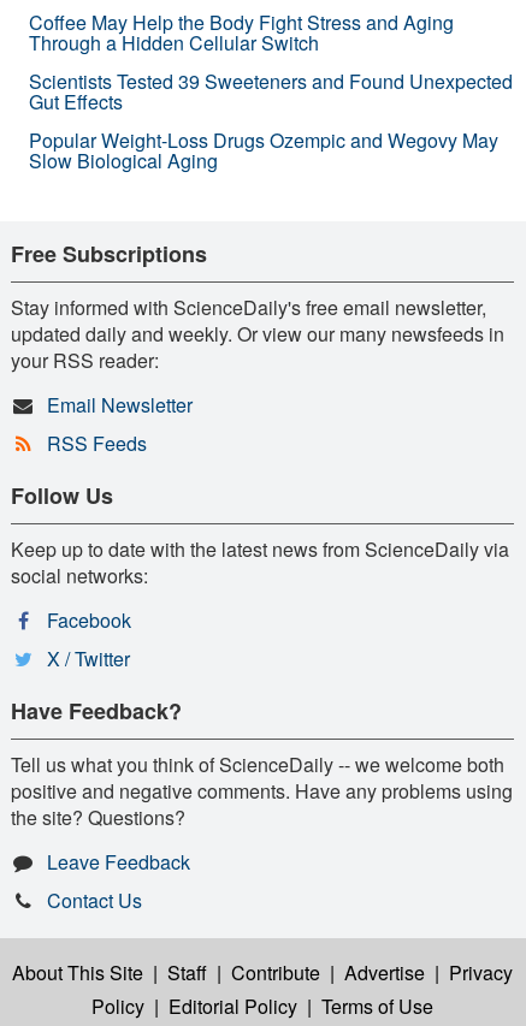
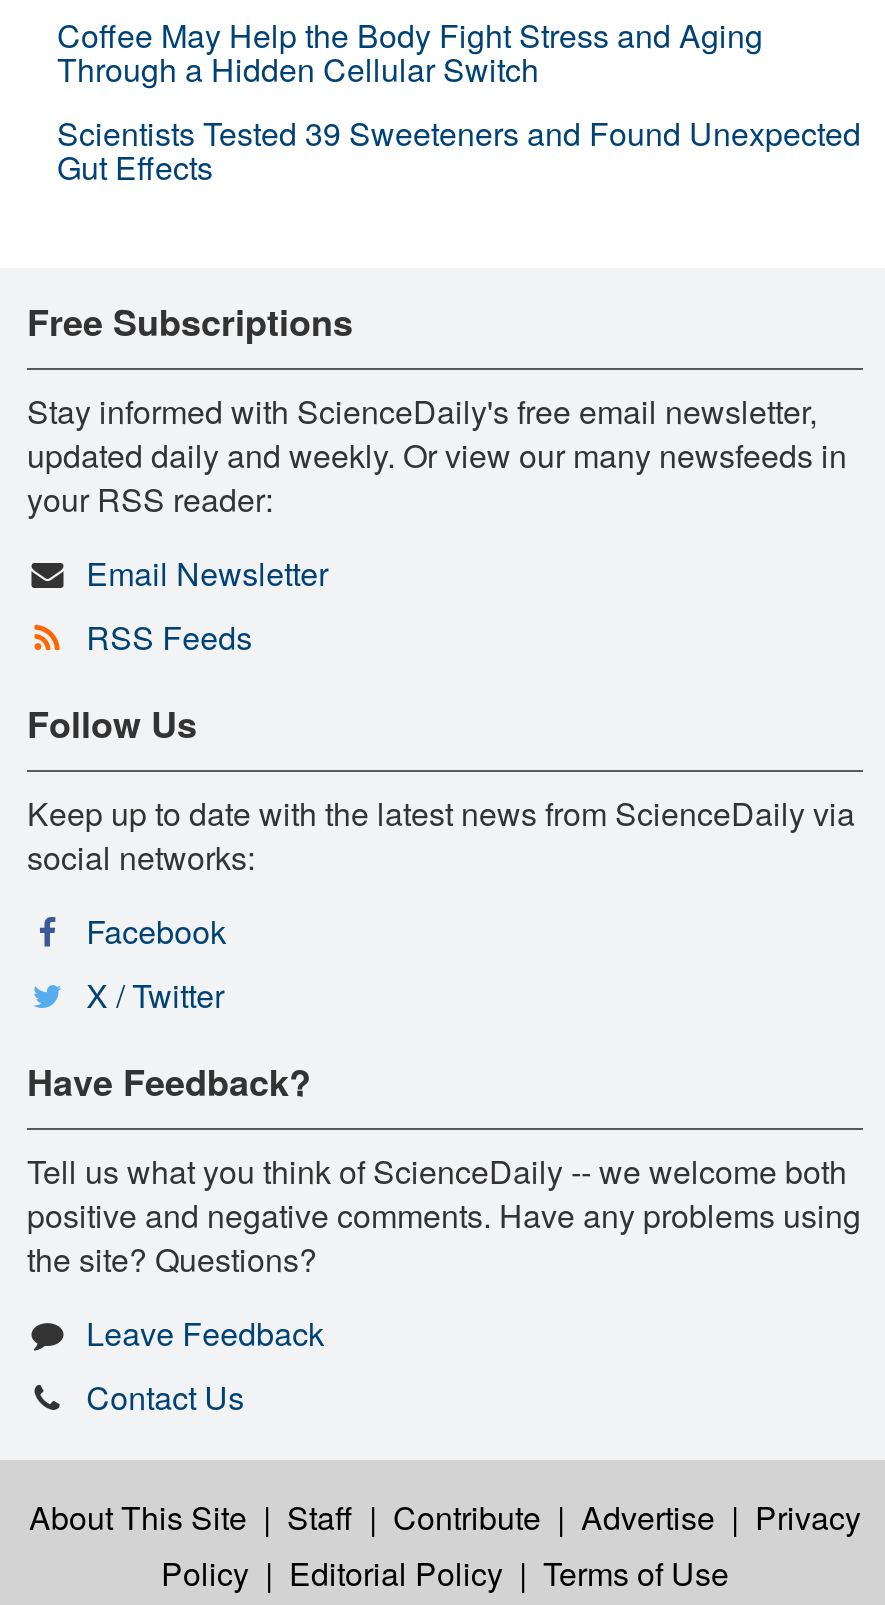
[29,126,498,174] Popular Weight-Loss Drugs Ozempic and Wegovy May | Slow Biological Aging -> none

